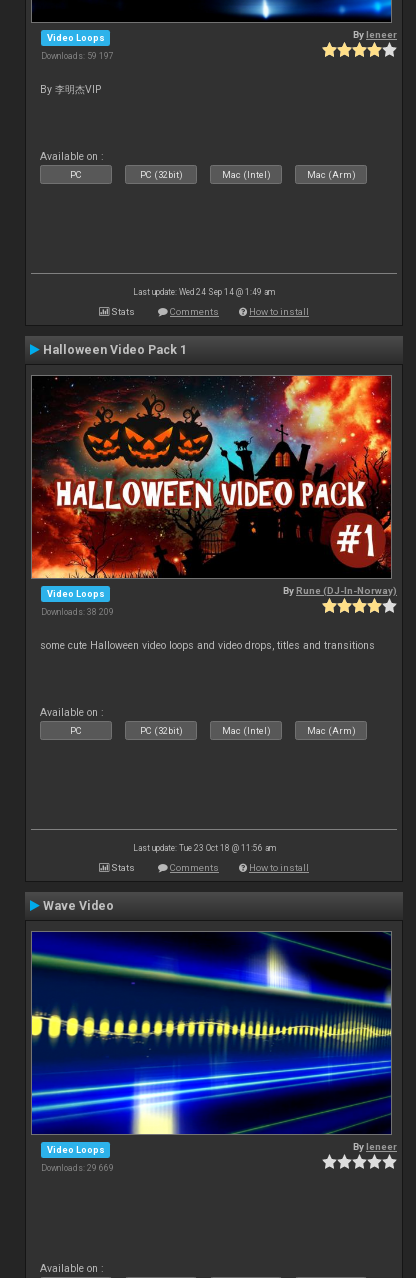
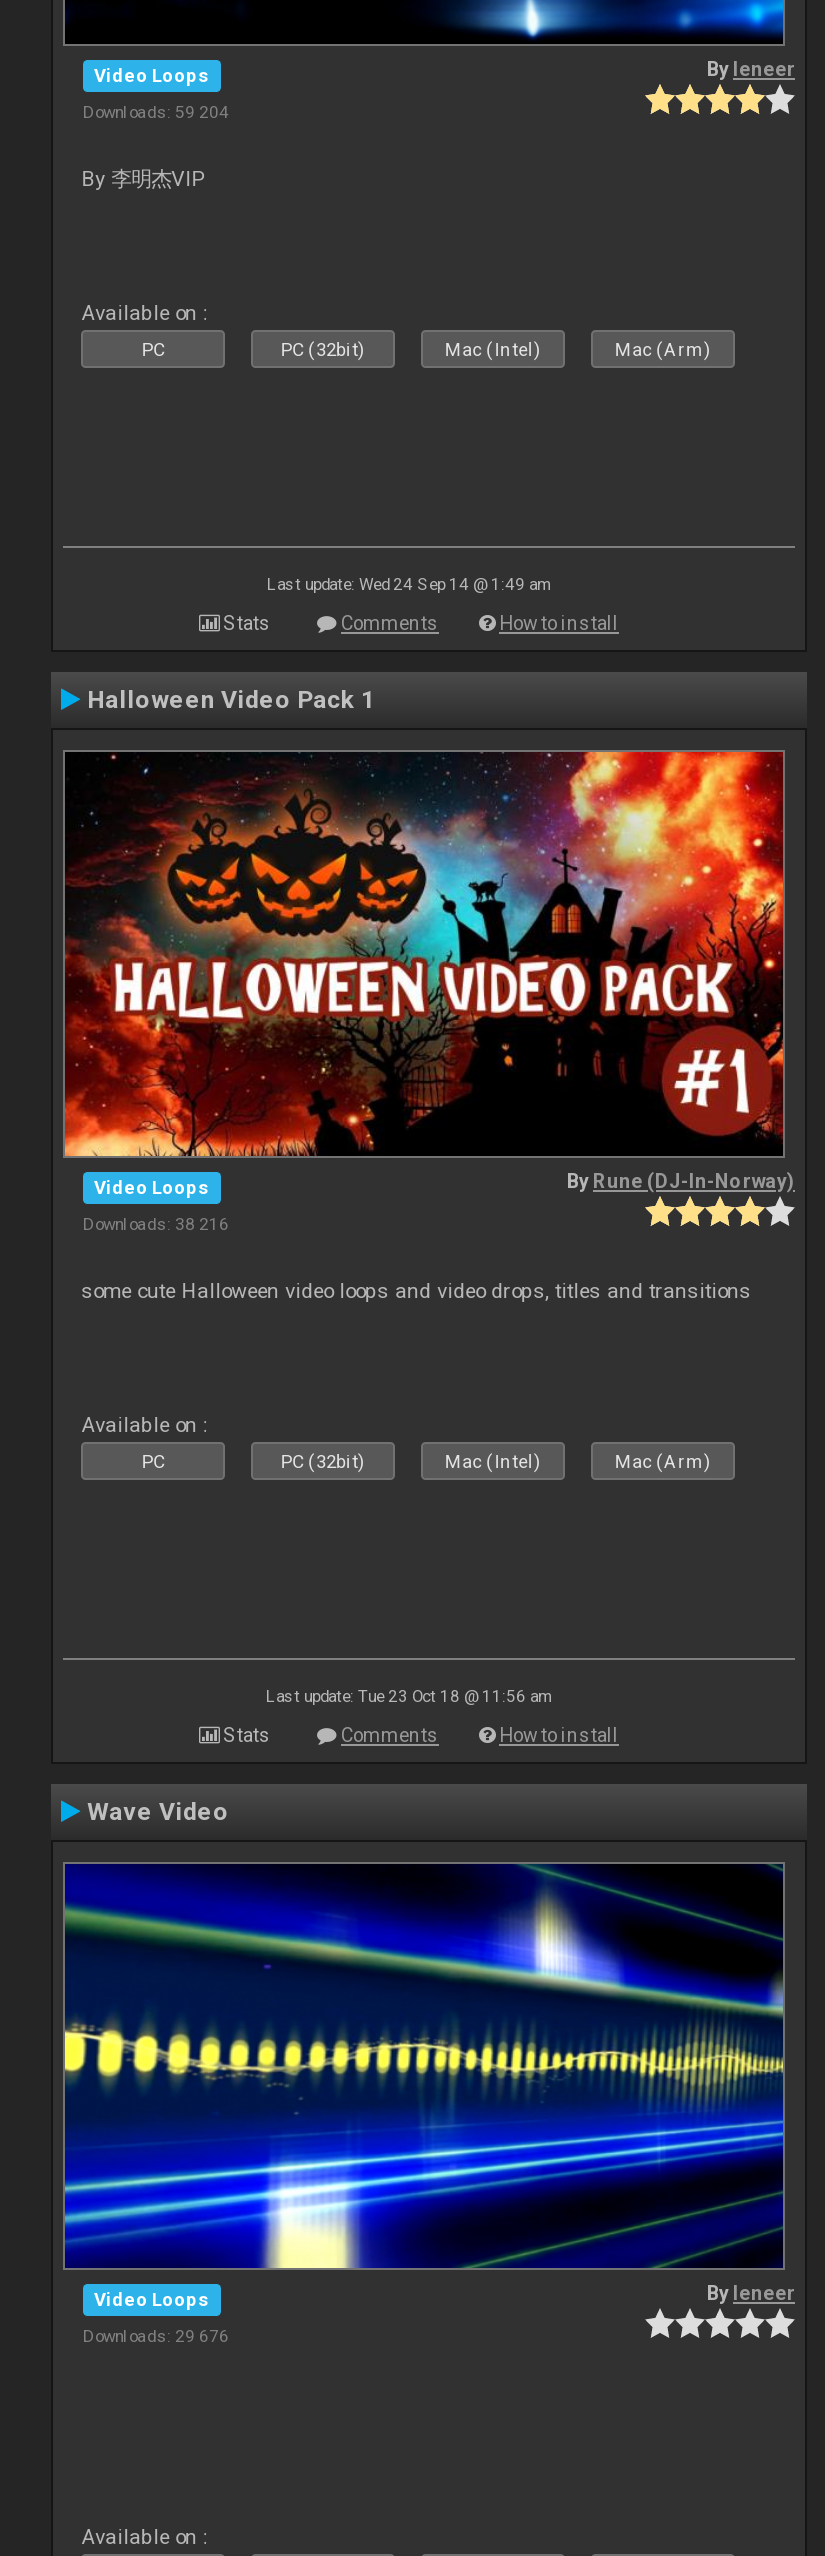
[41,51,114,61] Downloads: 59 197 -> [83,101,229,121] Downloads: 59 204
[41,607,114,617] Downloads: 38 209 -> [83,1213,229,1233] Downloads: 38 216
[41,1163,114,1173] Downloads: 29 669 -> [83,2325,229,2345] Downloads: 29 676

